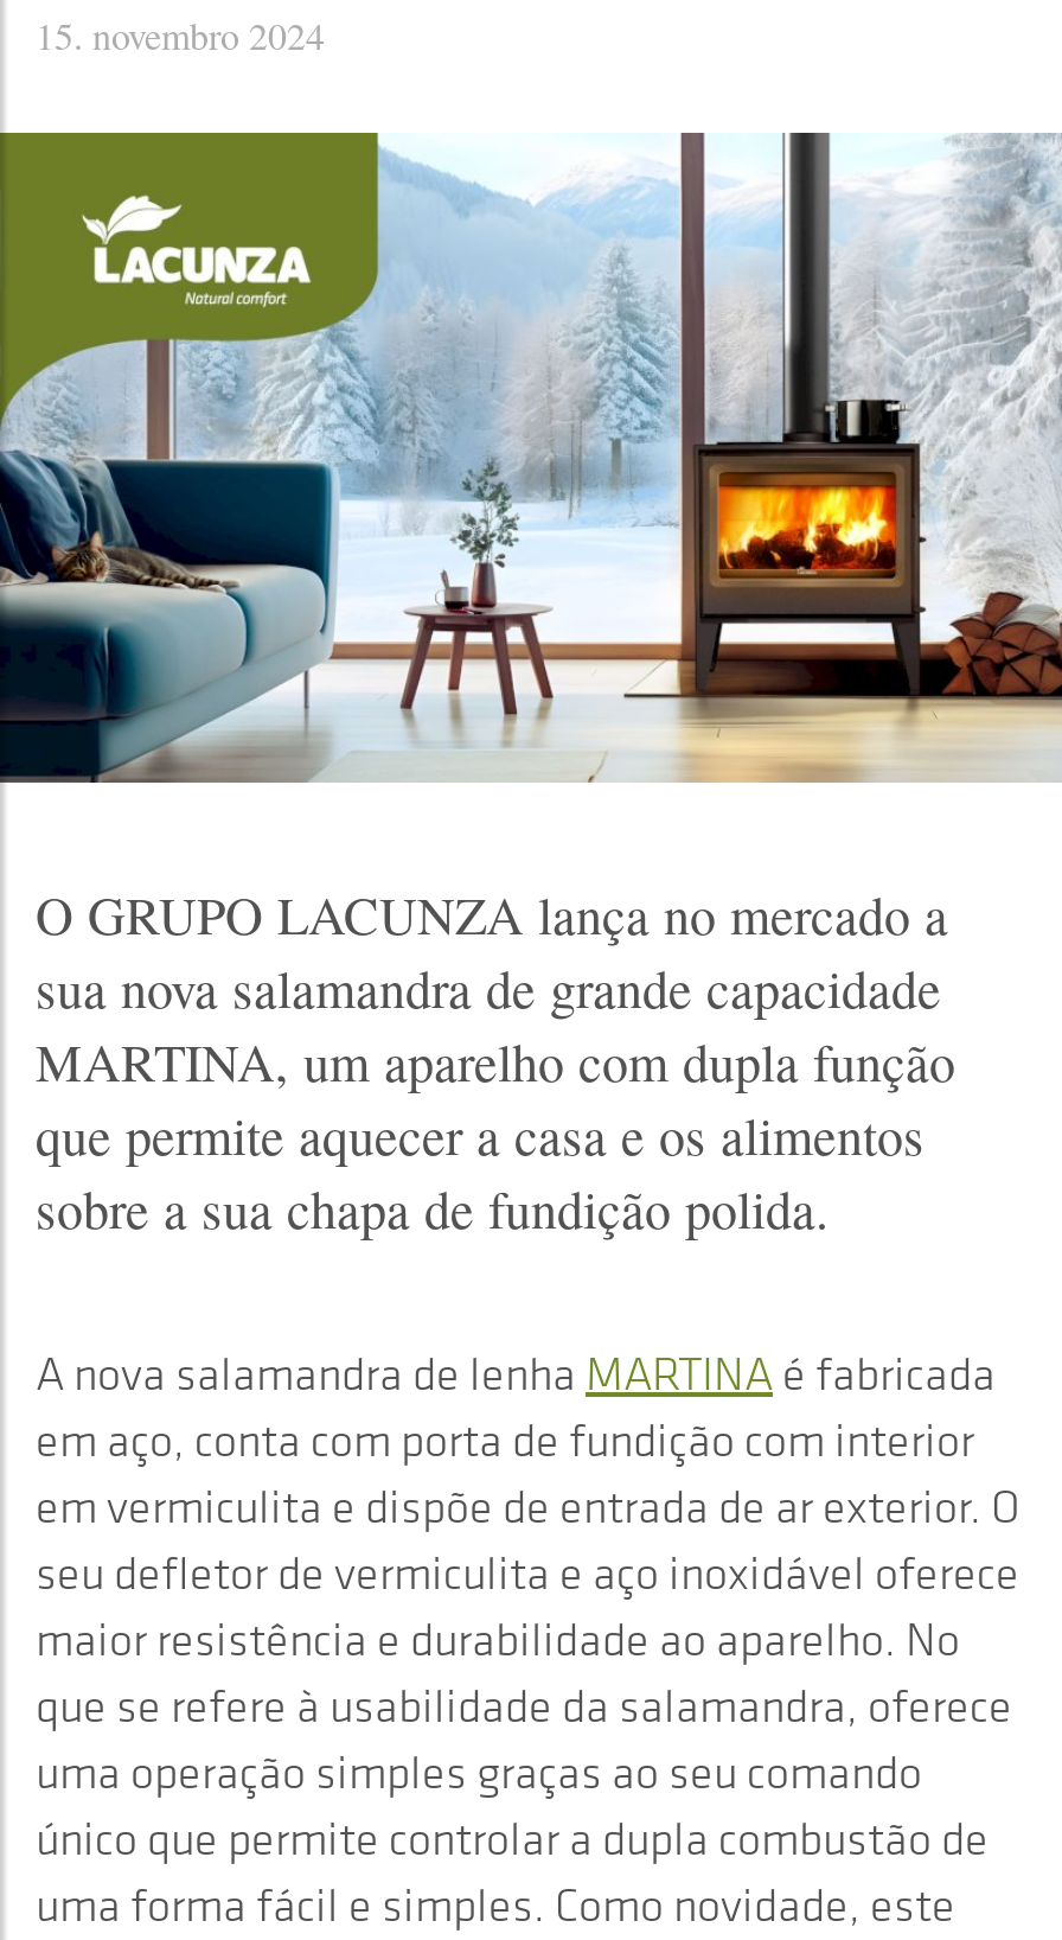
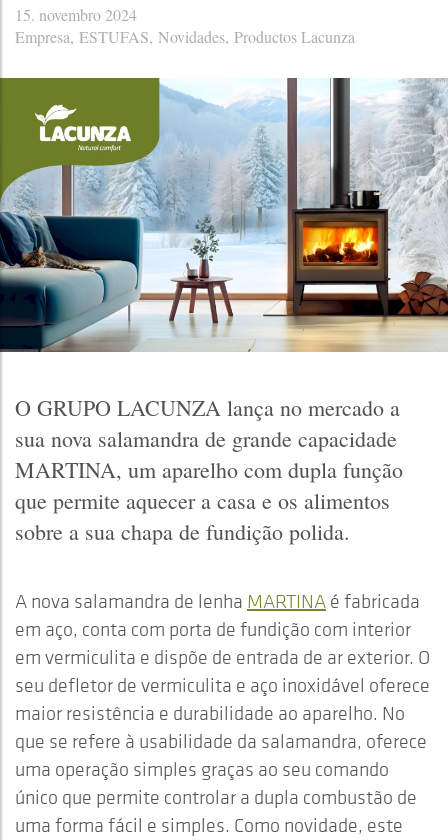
none -> [15,26,355,47] Empresa ESTUFAS Novidades Productos Lacunza

